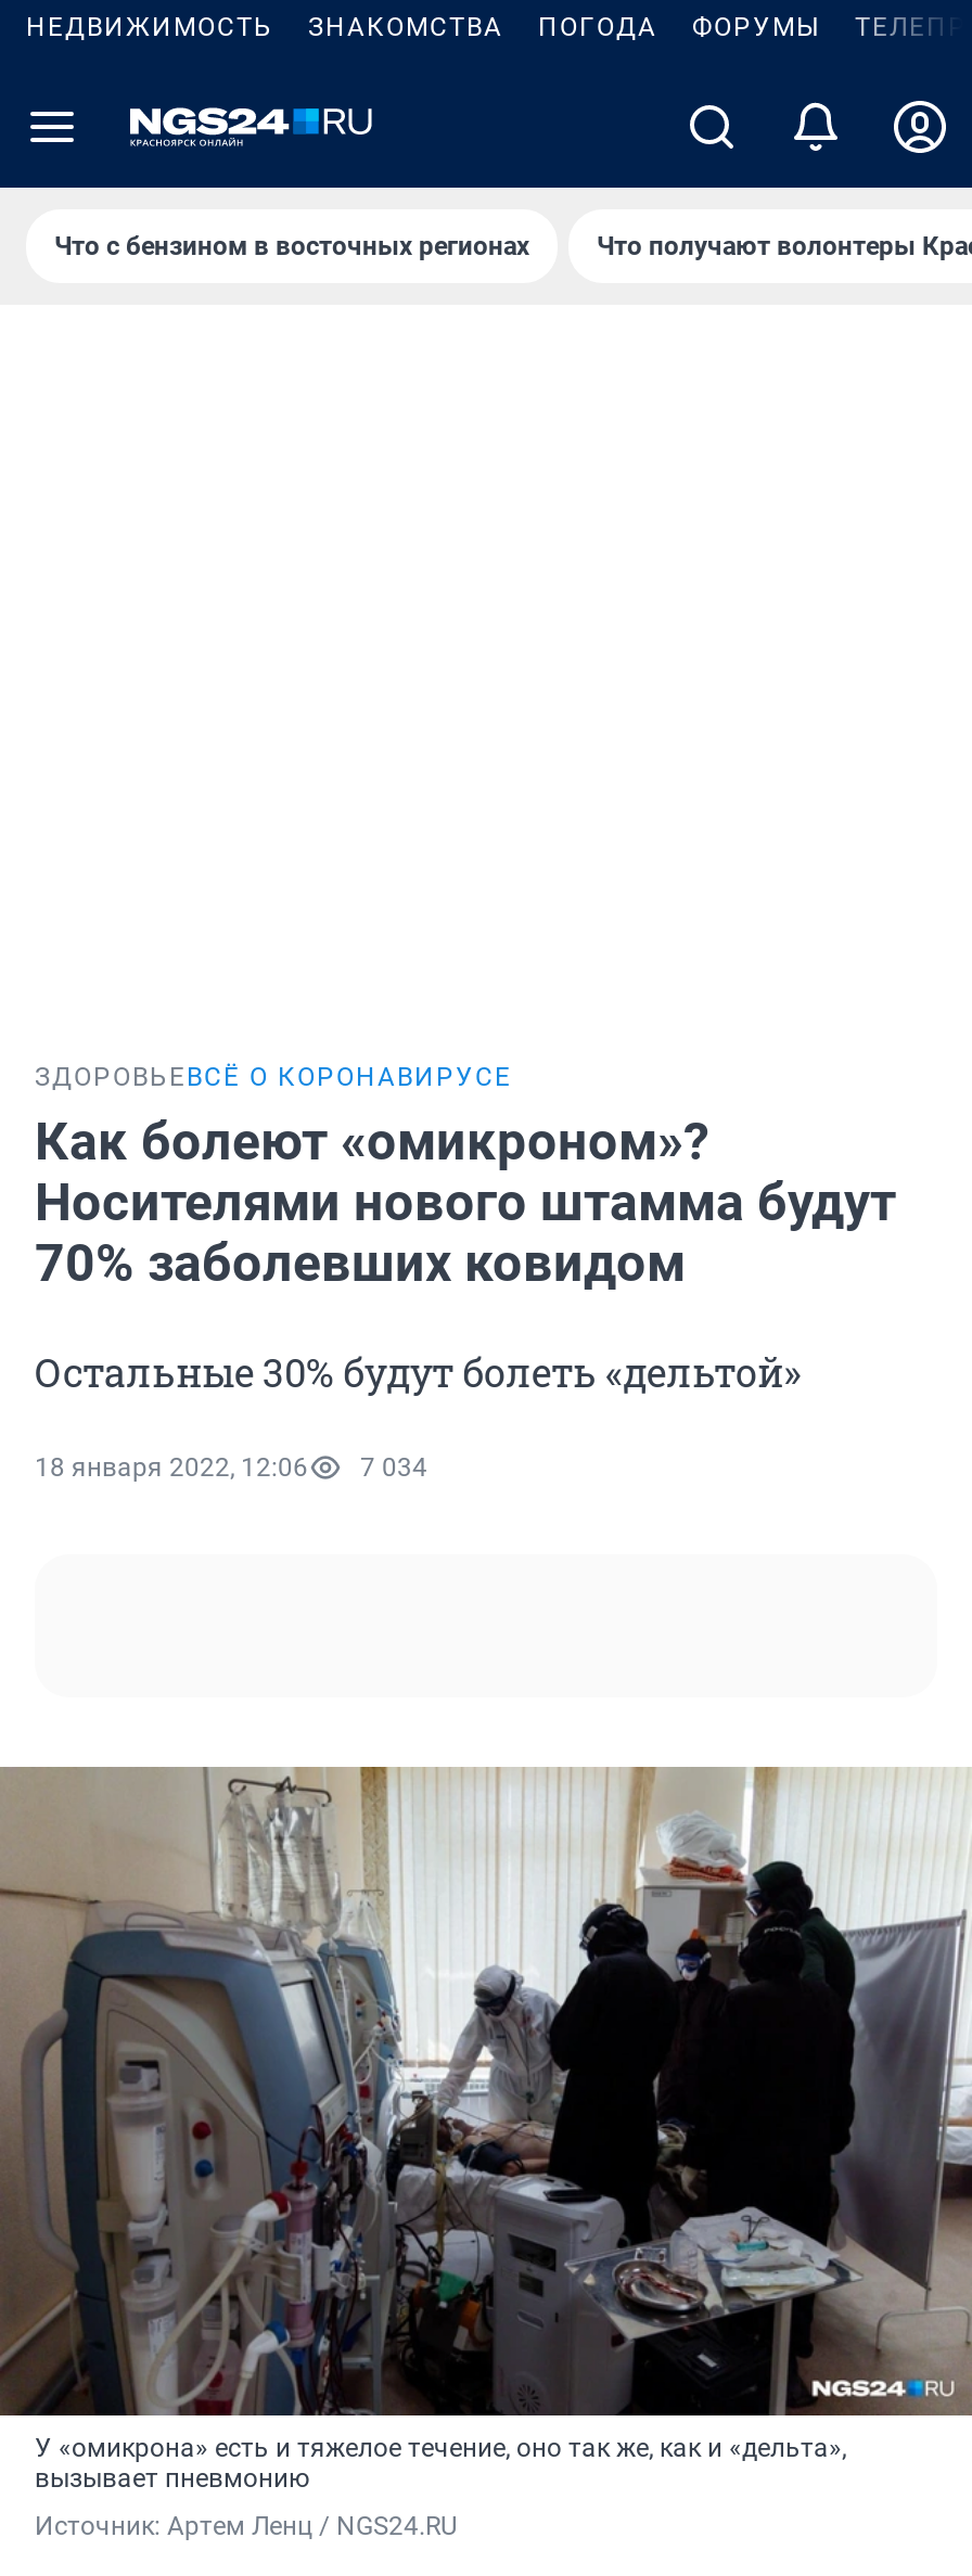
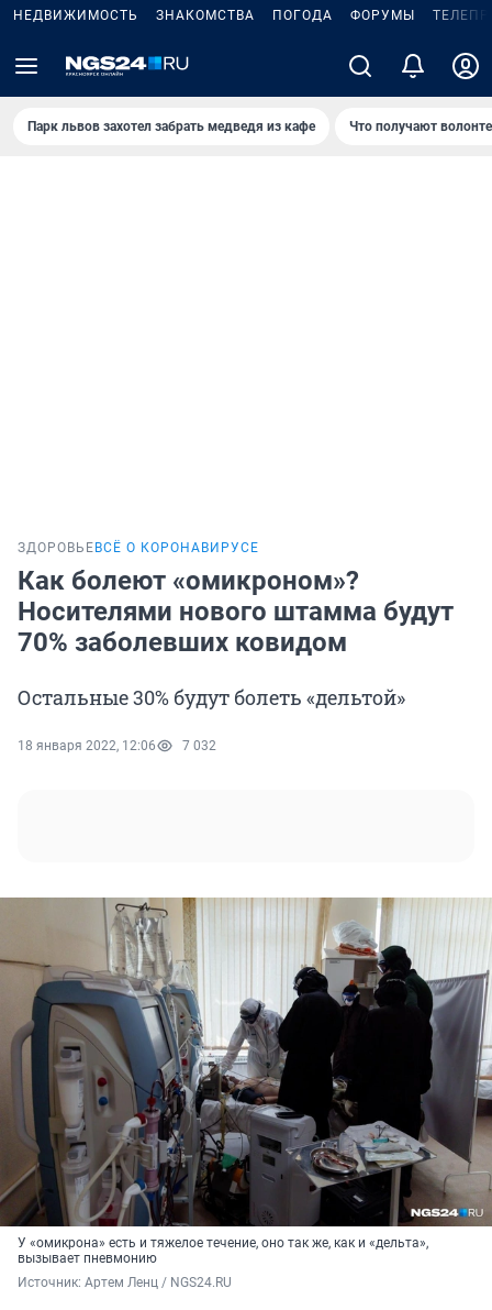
[54,231,529,261] Что с бензином в восточных регионах -> [27,119,315,134] Парк львов захотел забрать медведя из кафе
[35,1453,427,1483] 18 января 2022, 12:06 7 034 -> [18,738,216,754] 18 января 2022, 12:06 7 032

